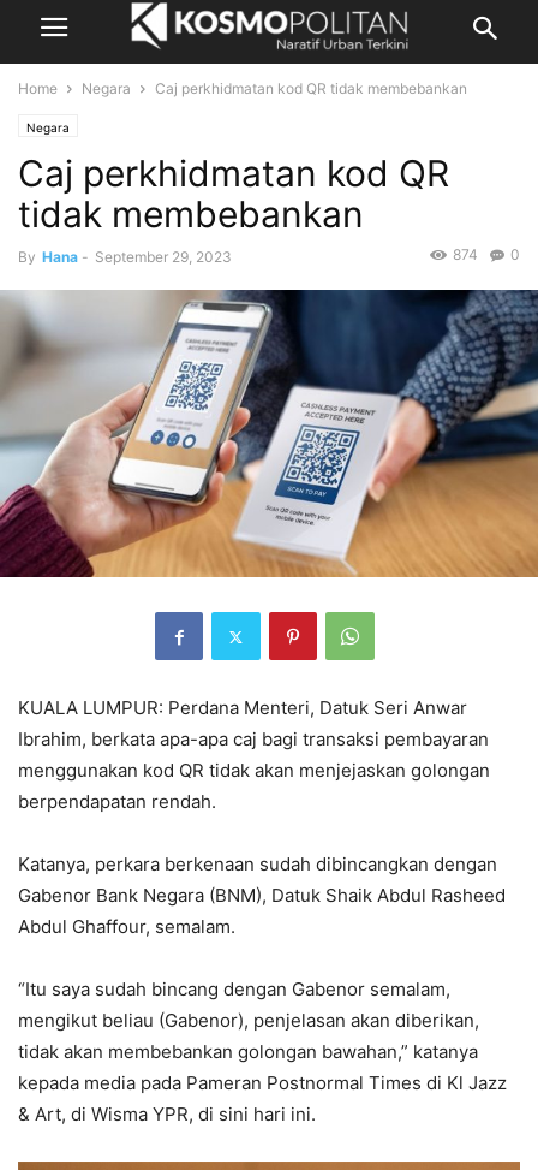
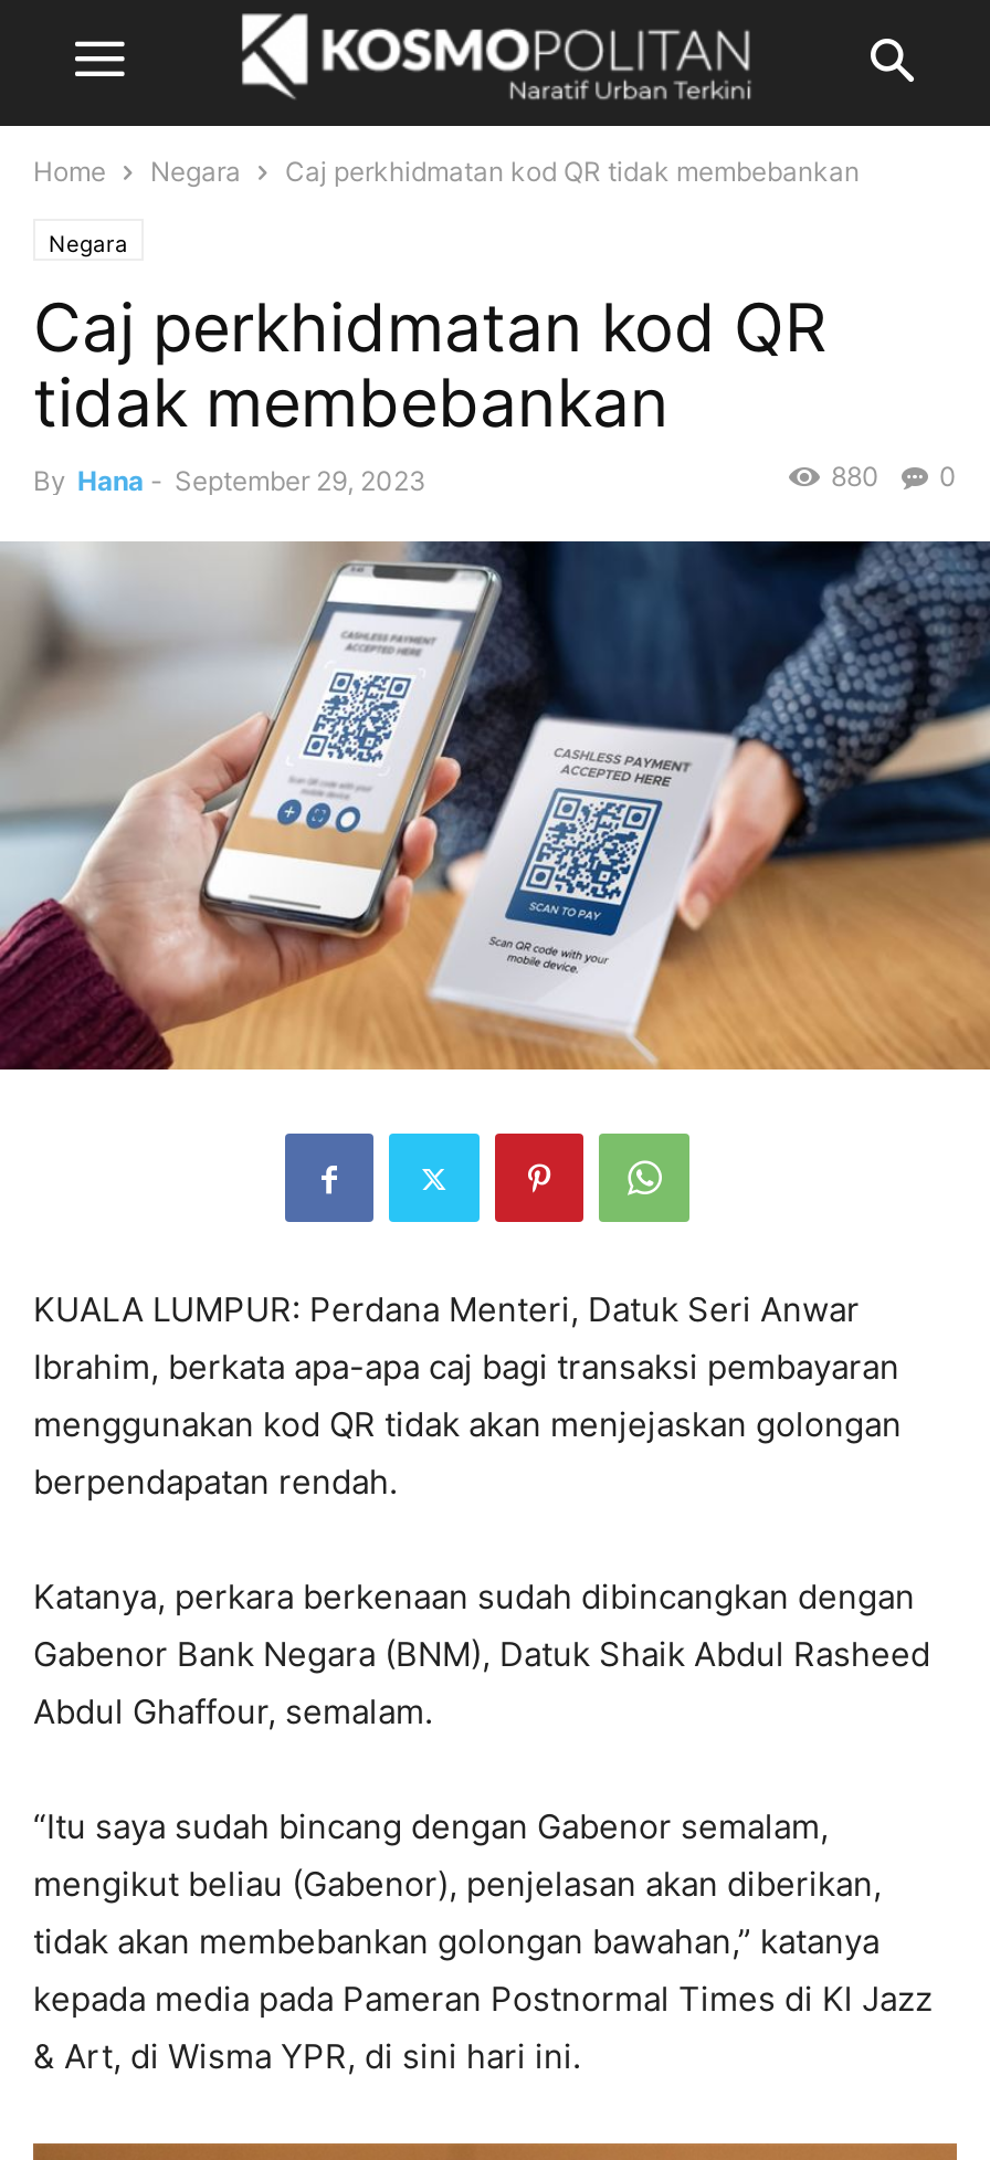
[453,245,520,263] 874 0 -> [831,460,957,493] 880 0

